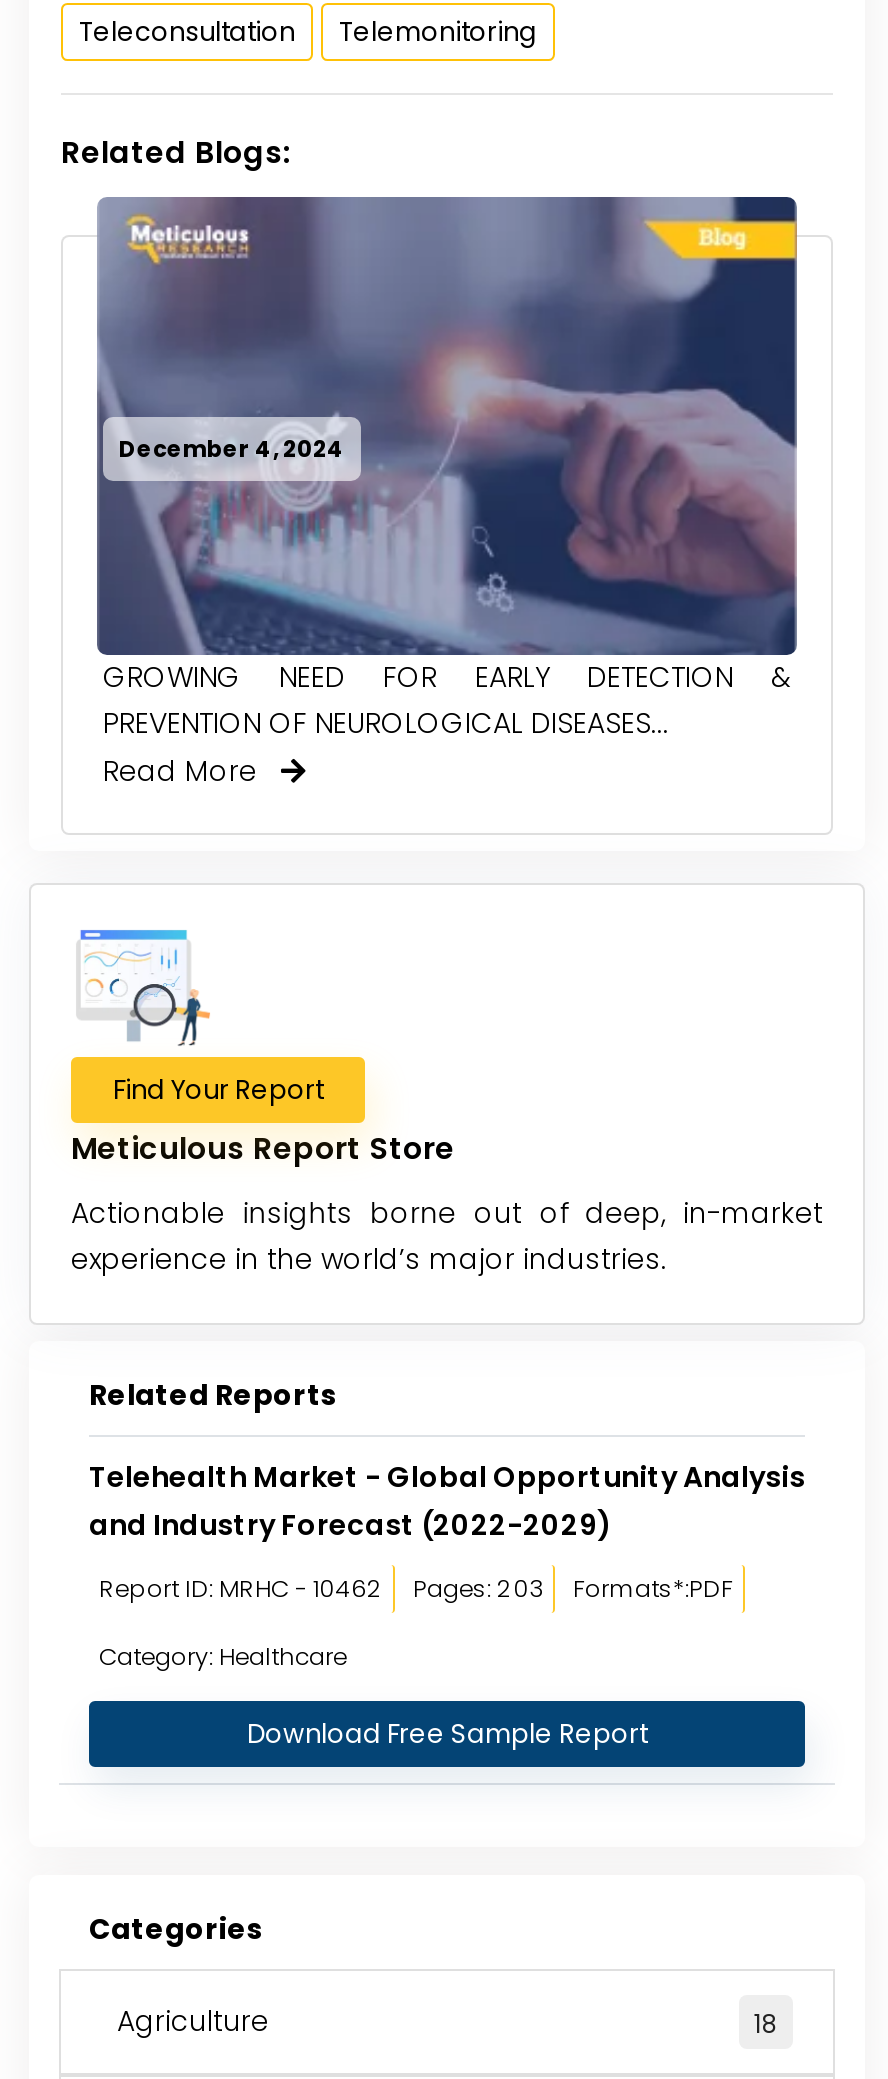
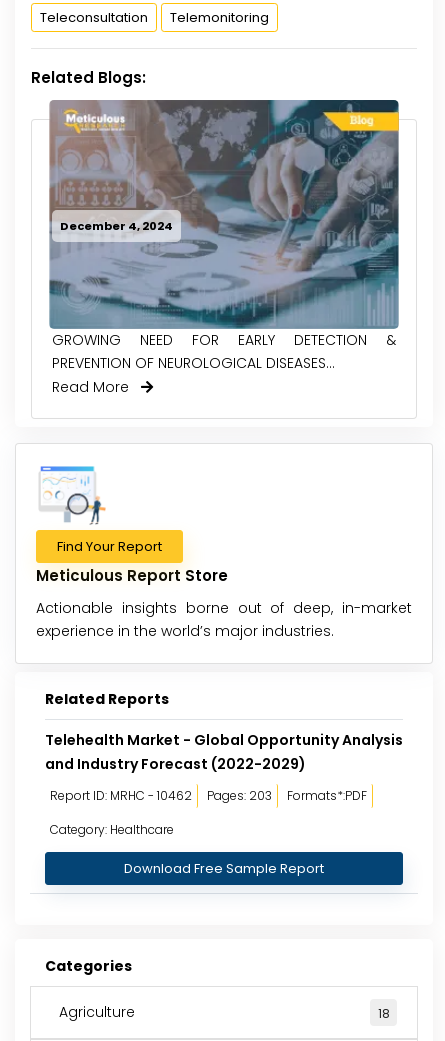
[97,197,797,651] [image] -> [49,100,399,327] [image]

